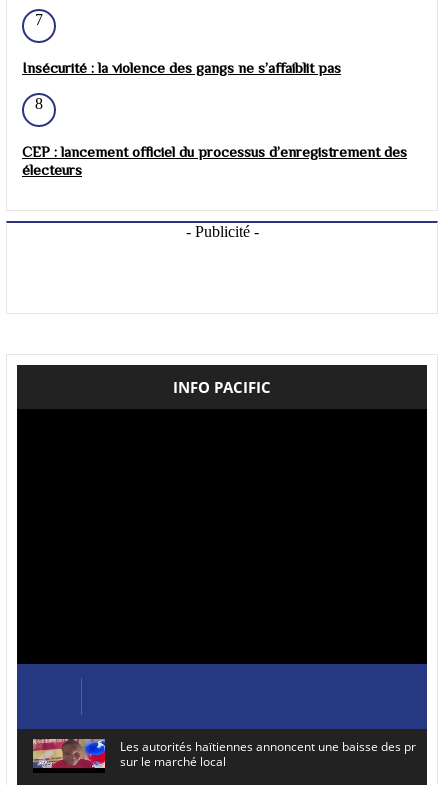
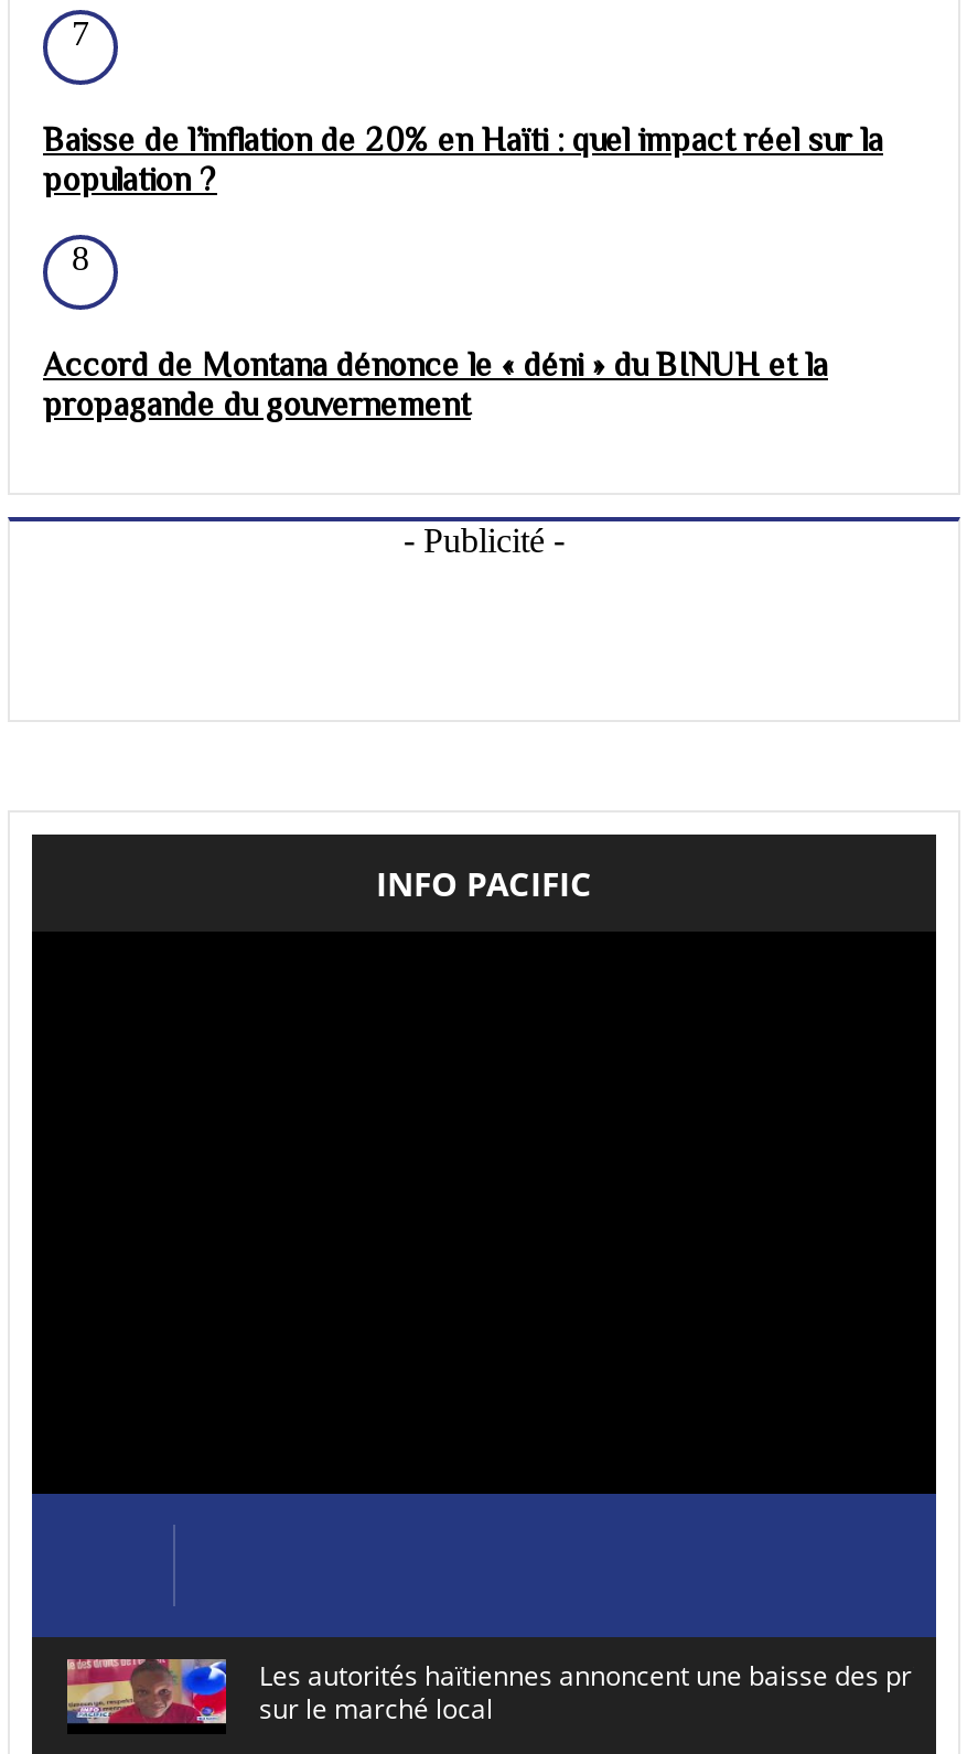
[22,59,341,76] Insécurité : la violence des gangs ne s’affaiblit pas -> [43,121,883,198] Baisse de l’inflation de 20% en Haïti : quel impact réel sur la | population ?
[22,143,407,178] CEP : lancement officiel du processus d’enregistrement des | électeurs -> [43,346,828,423] Accord de Montana dénonce le « déni » du BINUH et la | propagande du gouvernement

